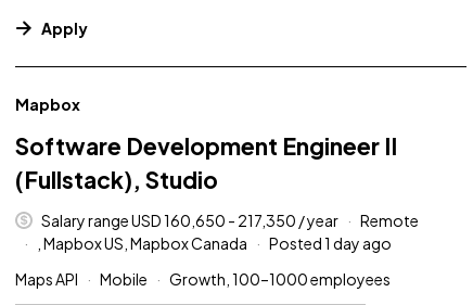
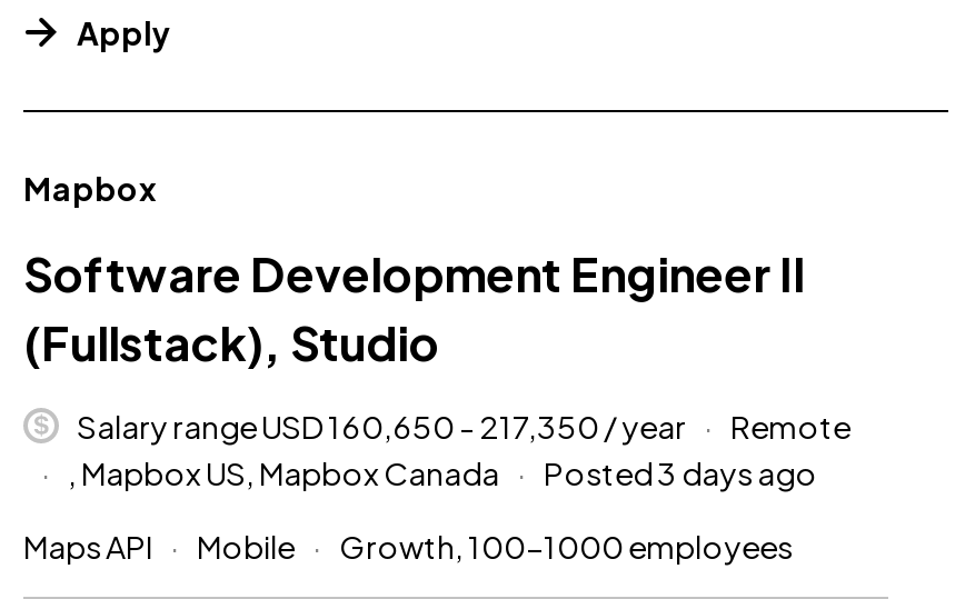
[269,233,392,253] Posted 1 day ago -> [544,452,817,492] Posted 3 days ago

